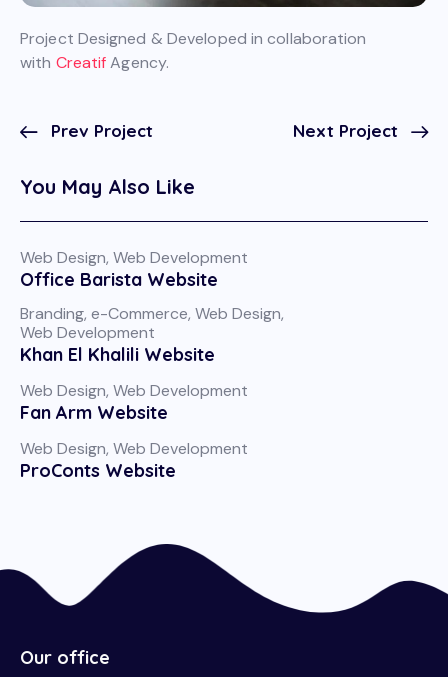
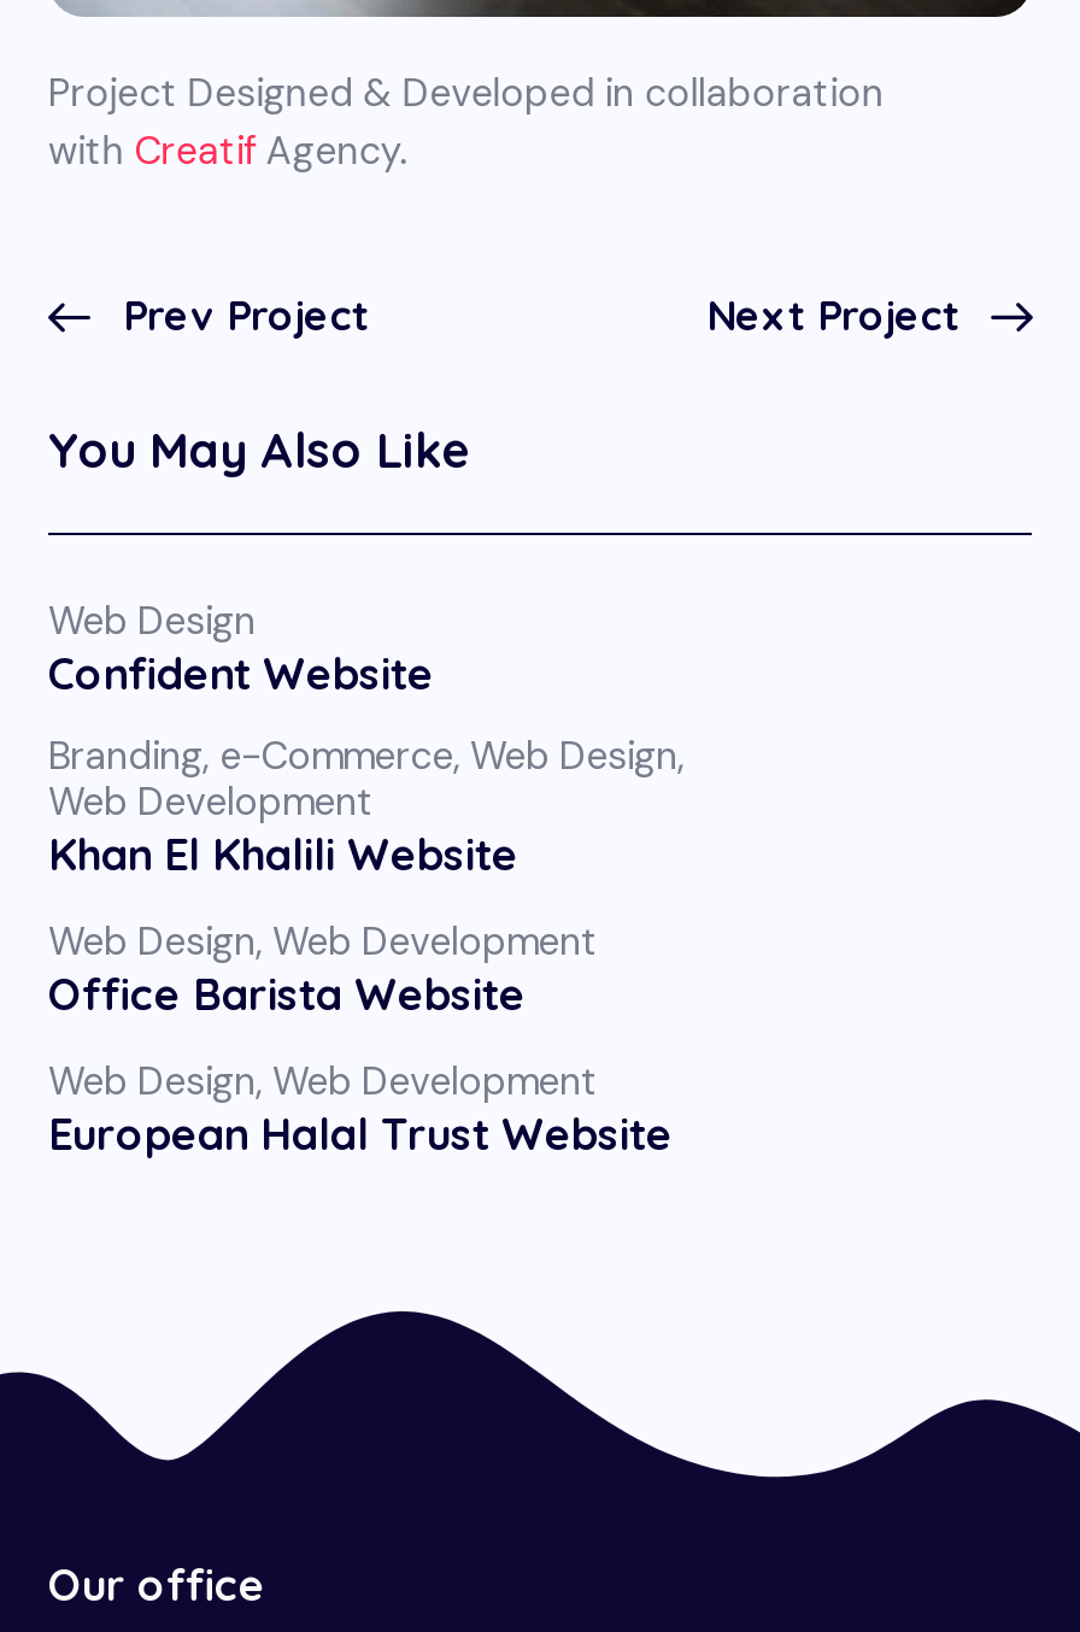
[20,247,248,268] Web Design, Web Development -> [48,596,434,702] Web Design | Confident Website
moved [20,268,218,291] -> [48,968,526,1023]: Office Barista Website
[20,401,168,424] Fan Arm Website -> none
[20,459,176,482] ProConts Website -> [48,1107,673,1163] European Halal Trust Website

